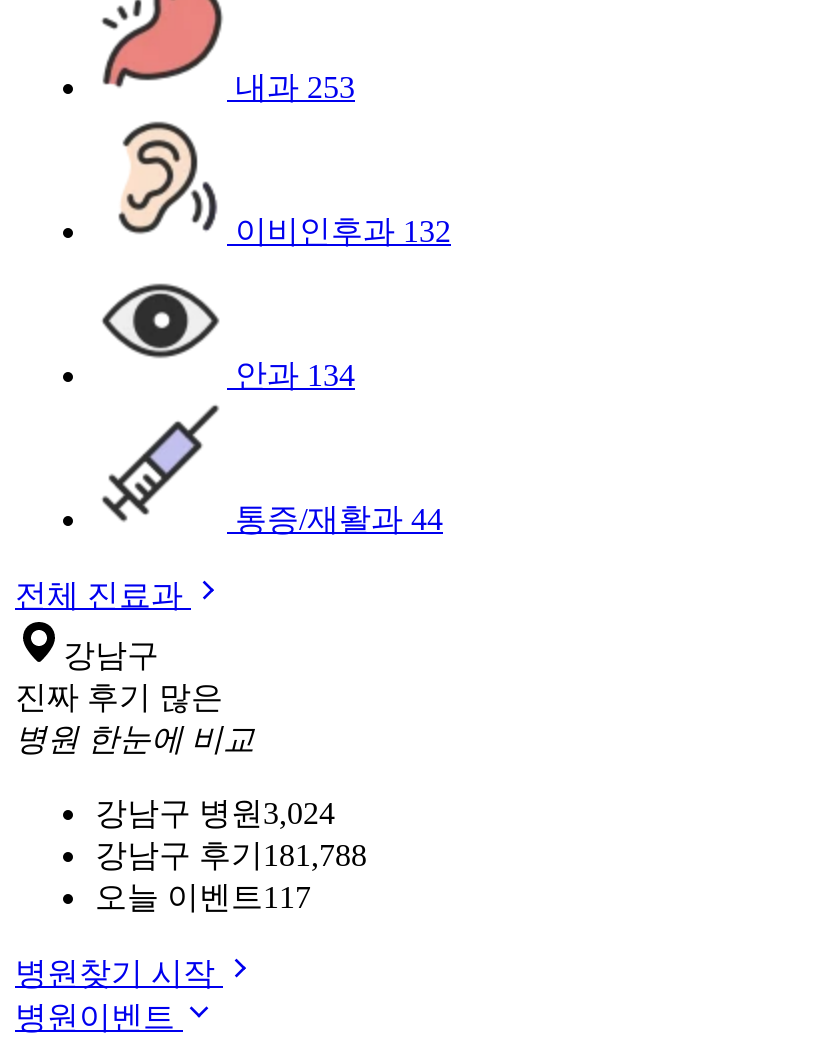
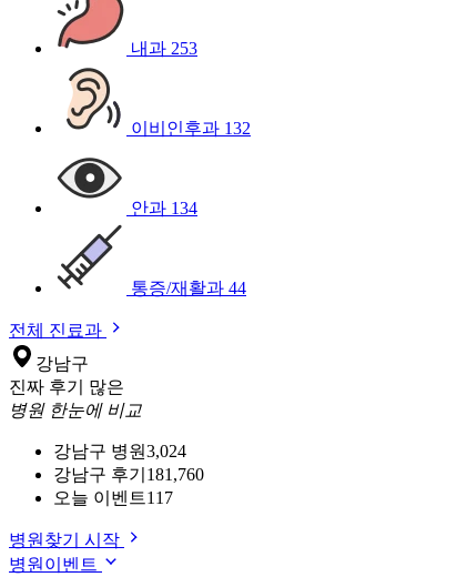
[95,838,367,872] 강남구 후기 181,788 -> [53,465,204,484] 강남구 후기 181,760

